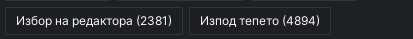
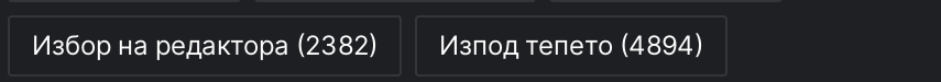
[16,13,172,28] Избор на редактора (2381) -> [32,29,378,62] Избор на редактора (2382)

